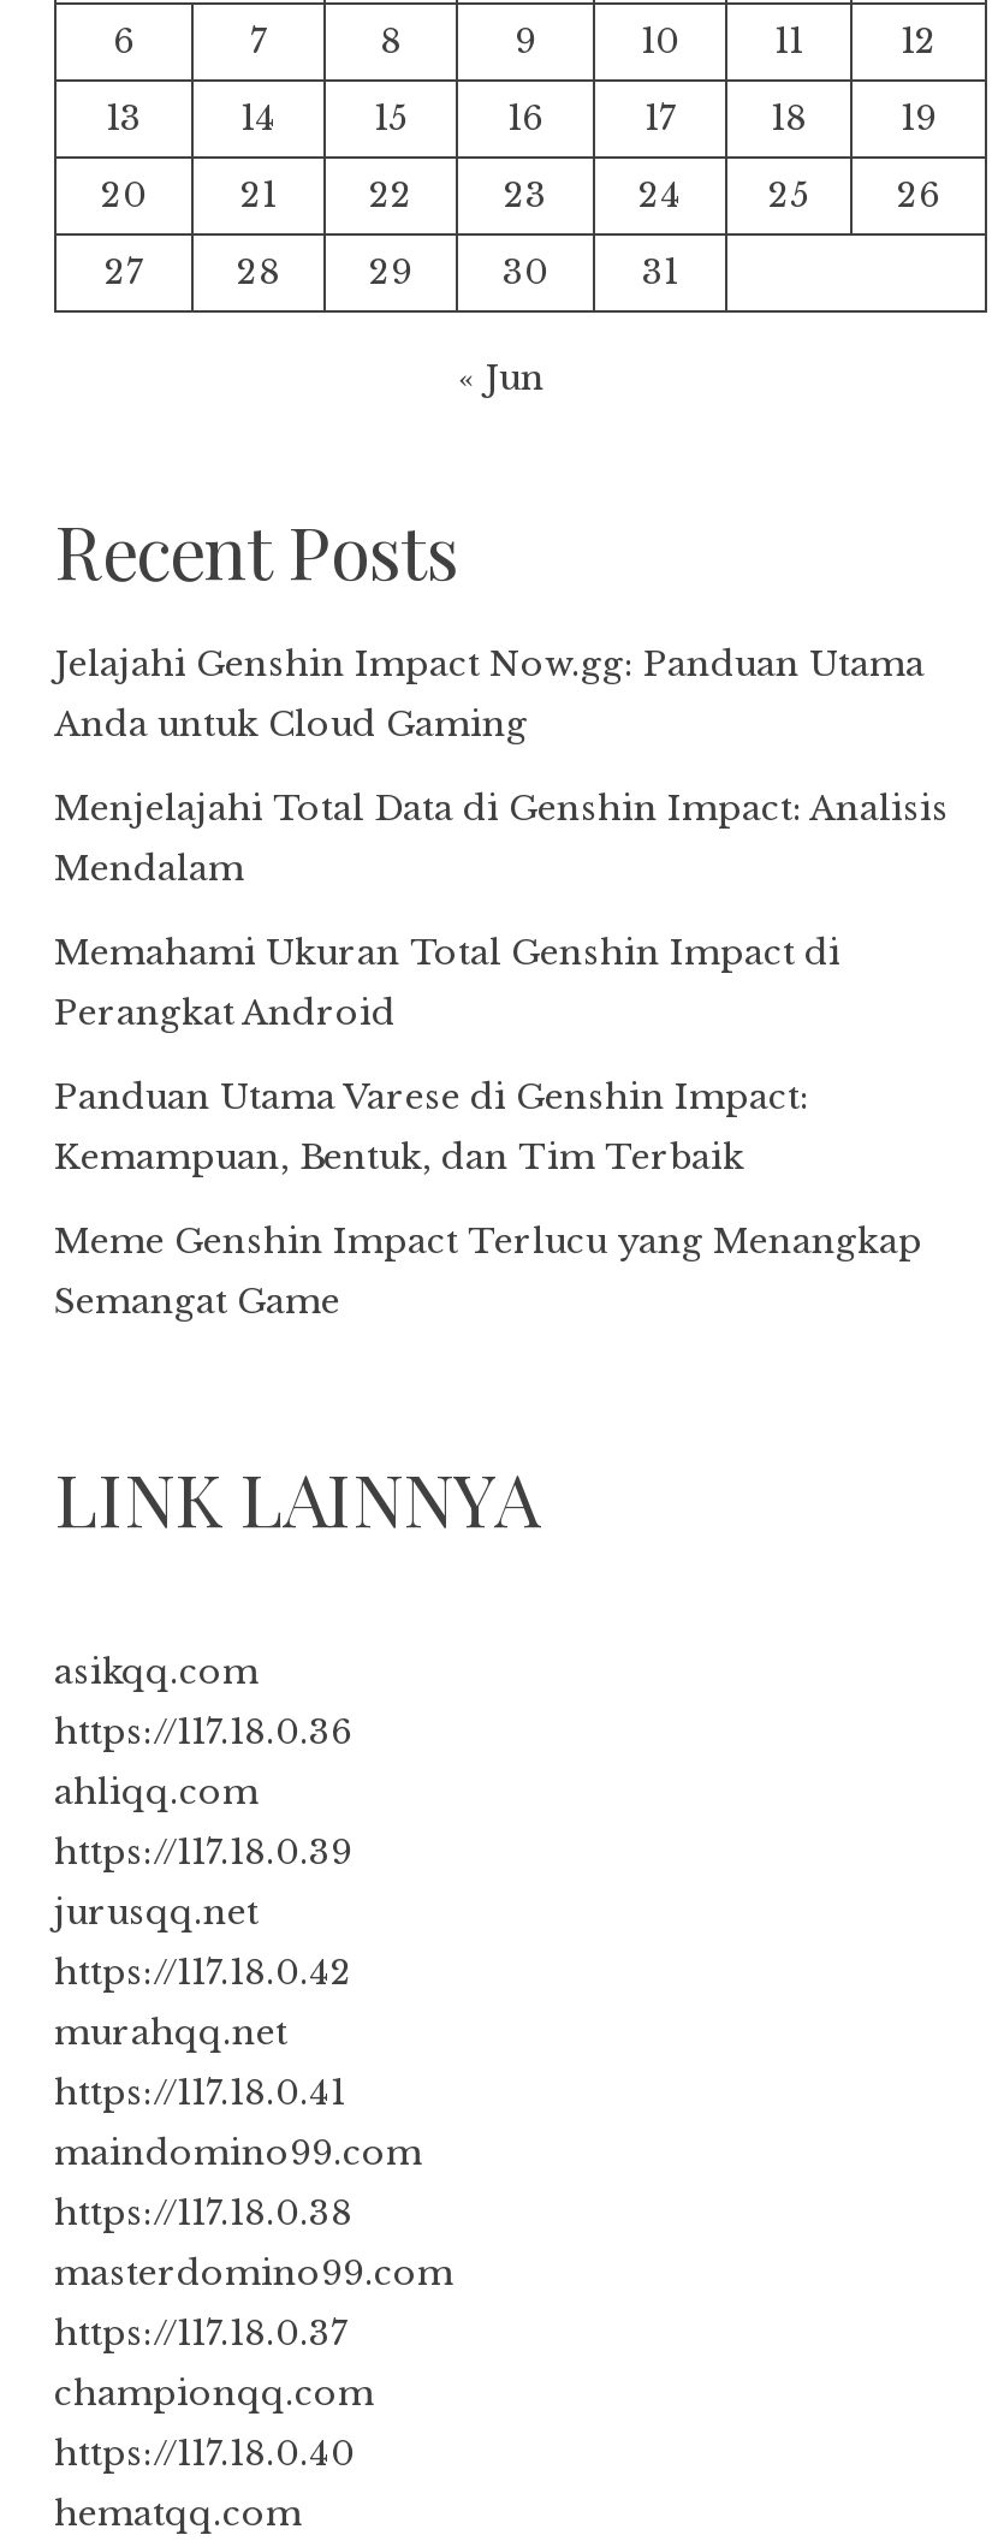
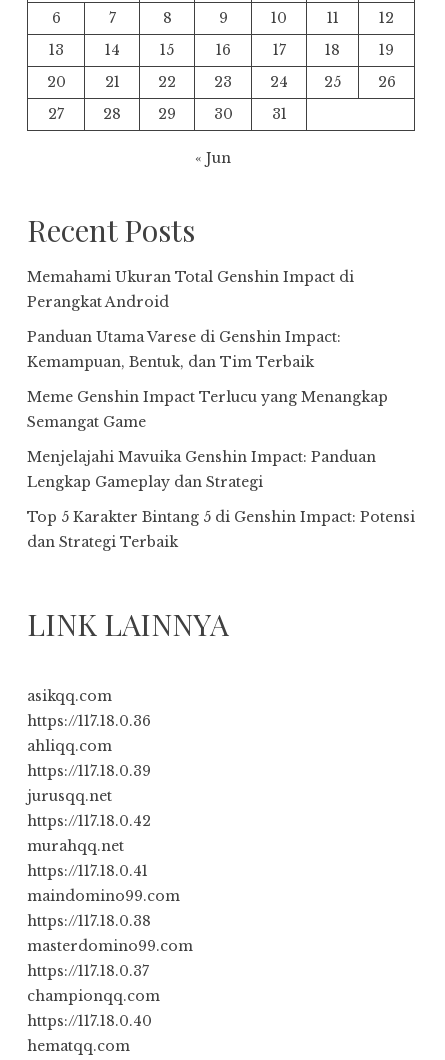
[54,642,949,890] Jelajahi Genshin Impact Now.gg: Panduan Utama | Anda untuk Cloud Gaming | Menjelajahi Total Data di Genshin Impact: Analisis | Mendalam -> none
moved [54,931,922,1323] -> [27,268,388,431]: Memahami Ukuran Total Genshin Impact di | Perangkat Android | Panduan Utama Varese di Genshin Impact: | Kemampuan, Bentuk, dan Tim Terbaik | Meme Genshin Impact Terlucu yang Menangkap | Semangat Game
none -> [27,448,415,551] Menjelajahi Mavuika Genshin Impact: Panduan | Lengkap Gameplay dan Strategi | Top 5 Karakter Bintang 5 di Genshin Impact: Potensi | dan Strategi Terbaik

